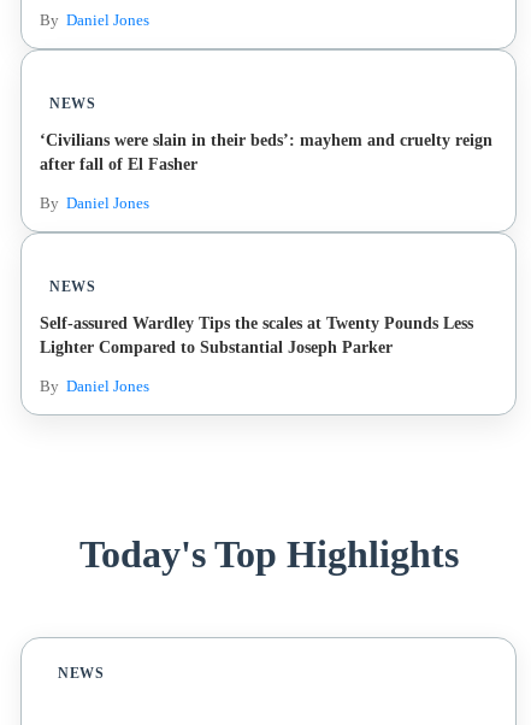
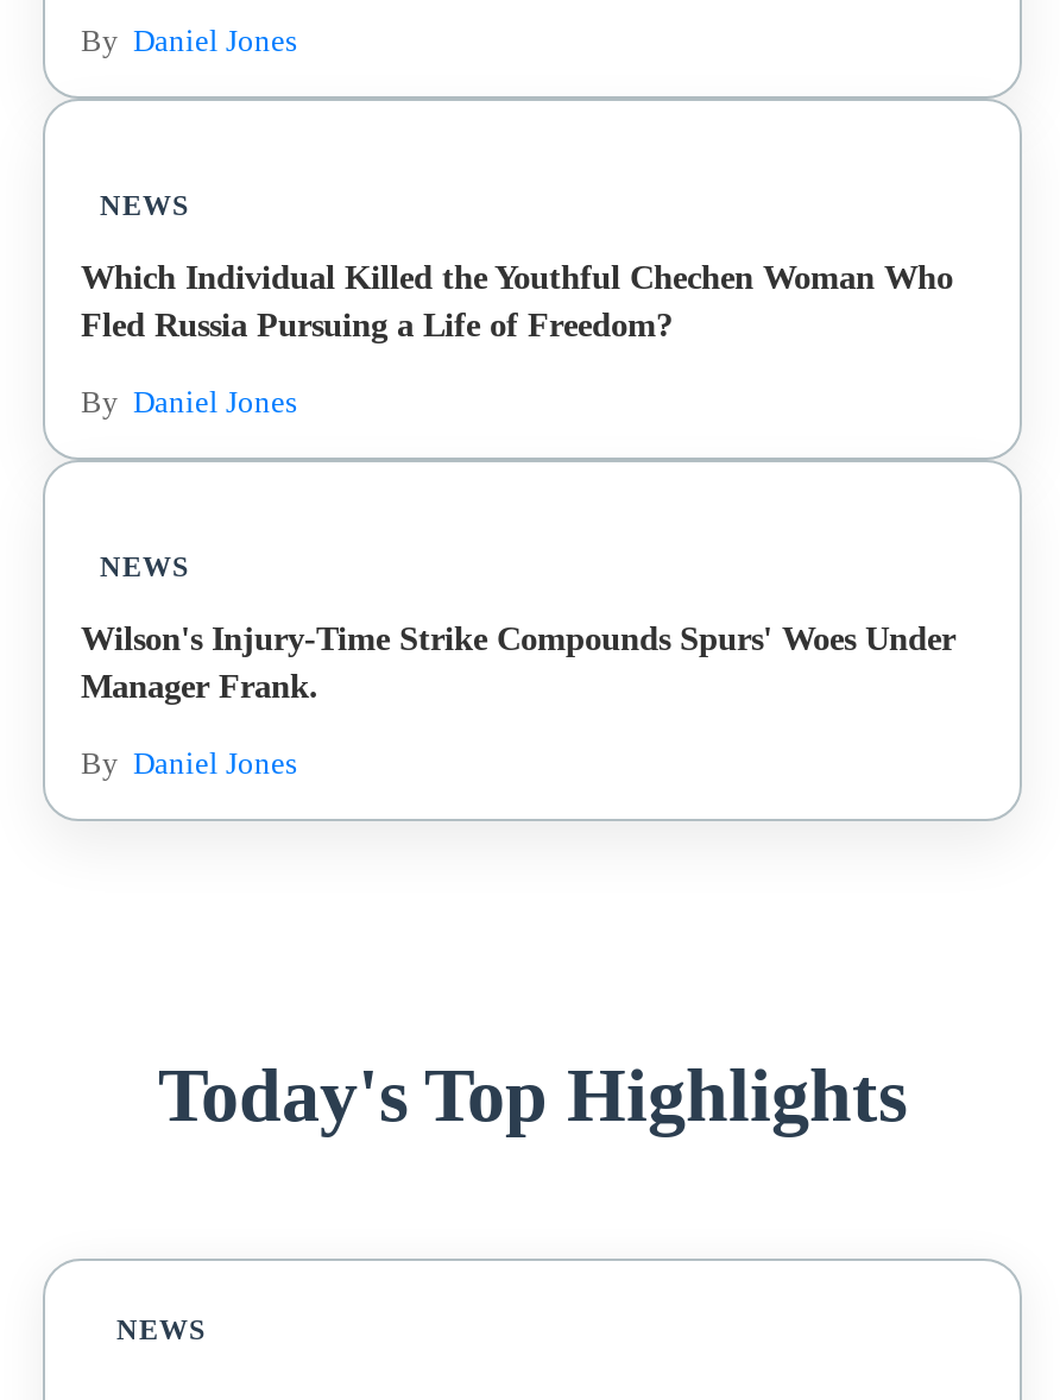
[40,130,492,173] ‘Civilians were slain in their beds’: mayhem and cruelty reign | after fall of El Fasher -> [81,258,953,343] Which Individual Killed the Youthful Chechen Woman Who | Fled Russia Pursuing a Life of Freedom?
[40,313,473,356] Self-assured Wardley Tips the scales at Twenty Pounds Less | Lighter Compared to Substantial Joseph Parker -> [81,619,955,705] Wilson's Injury-Time Strike Compounds Spurs' Woes Under | Manager Frank.

